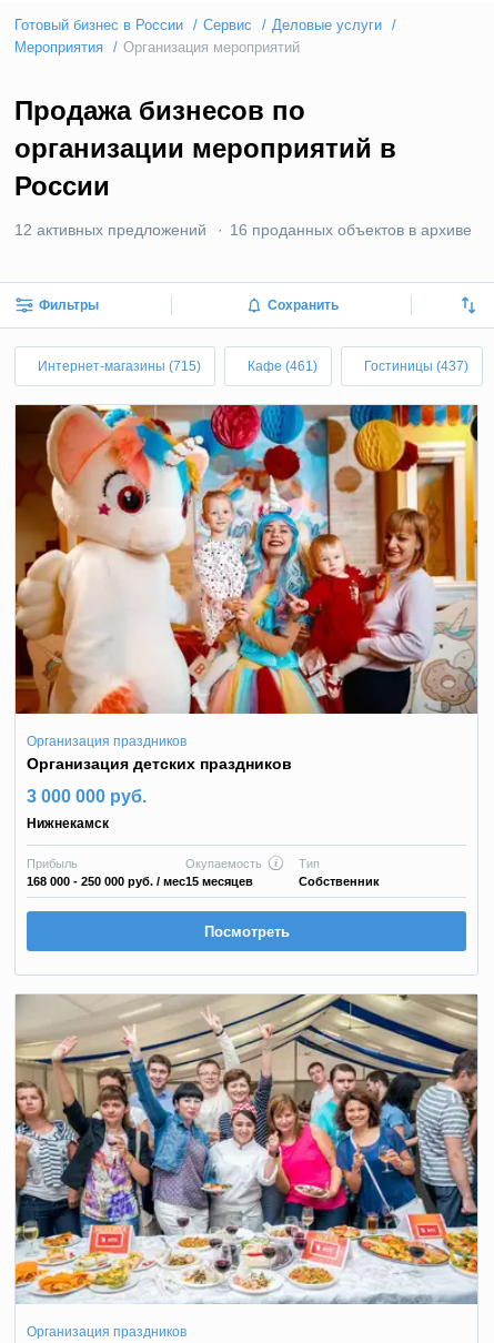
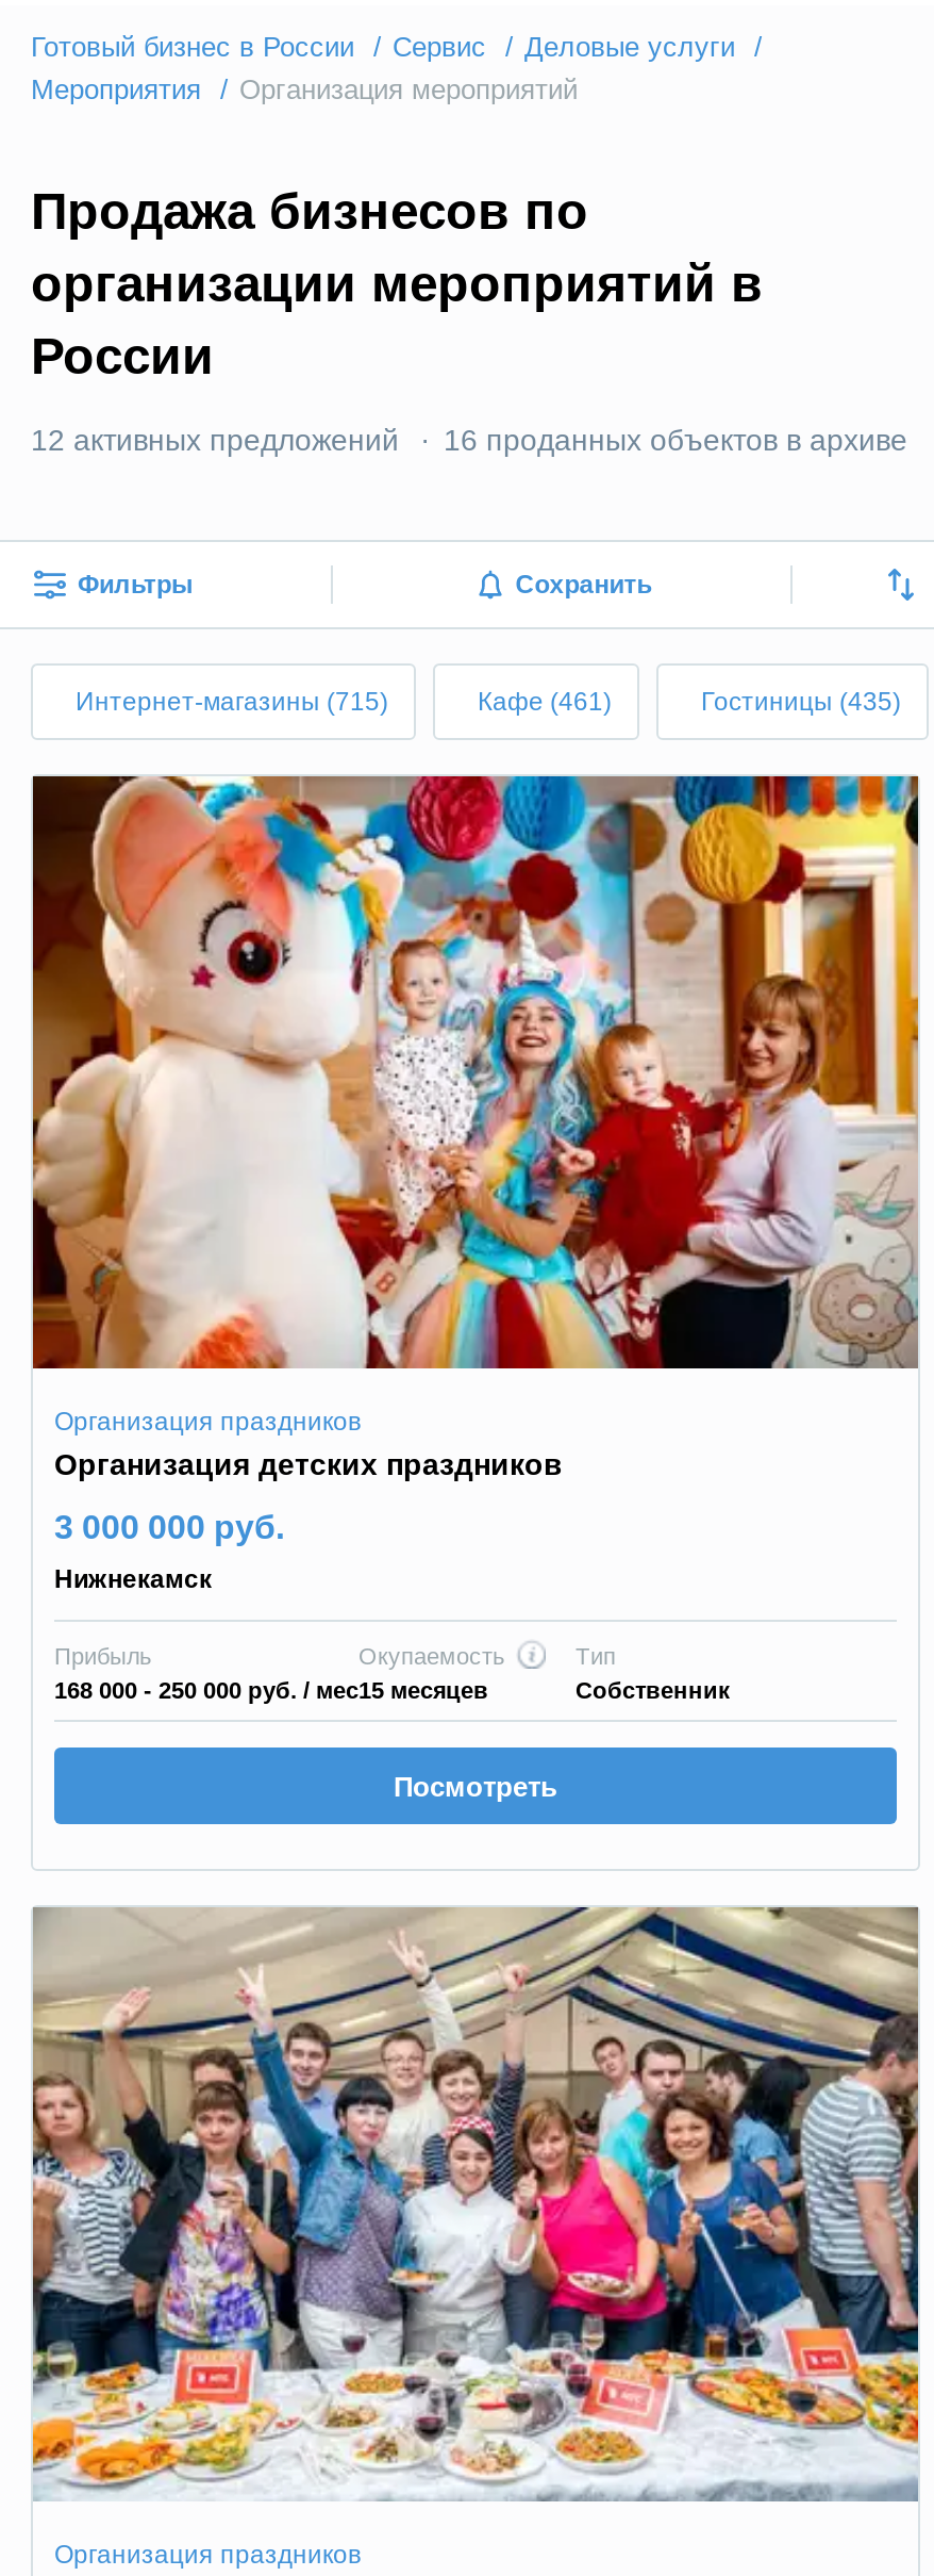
[364,359,468,374] Гостиницы (437) -> [701,687,901,717] Гостиницы (435)

